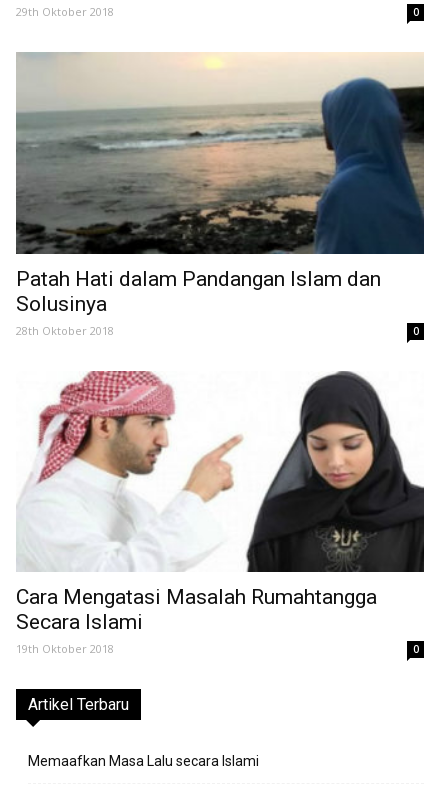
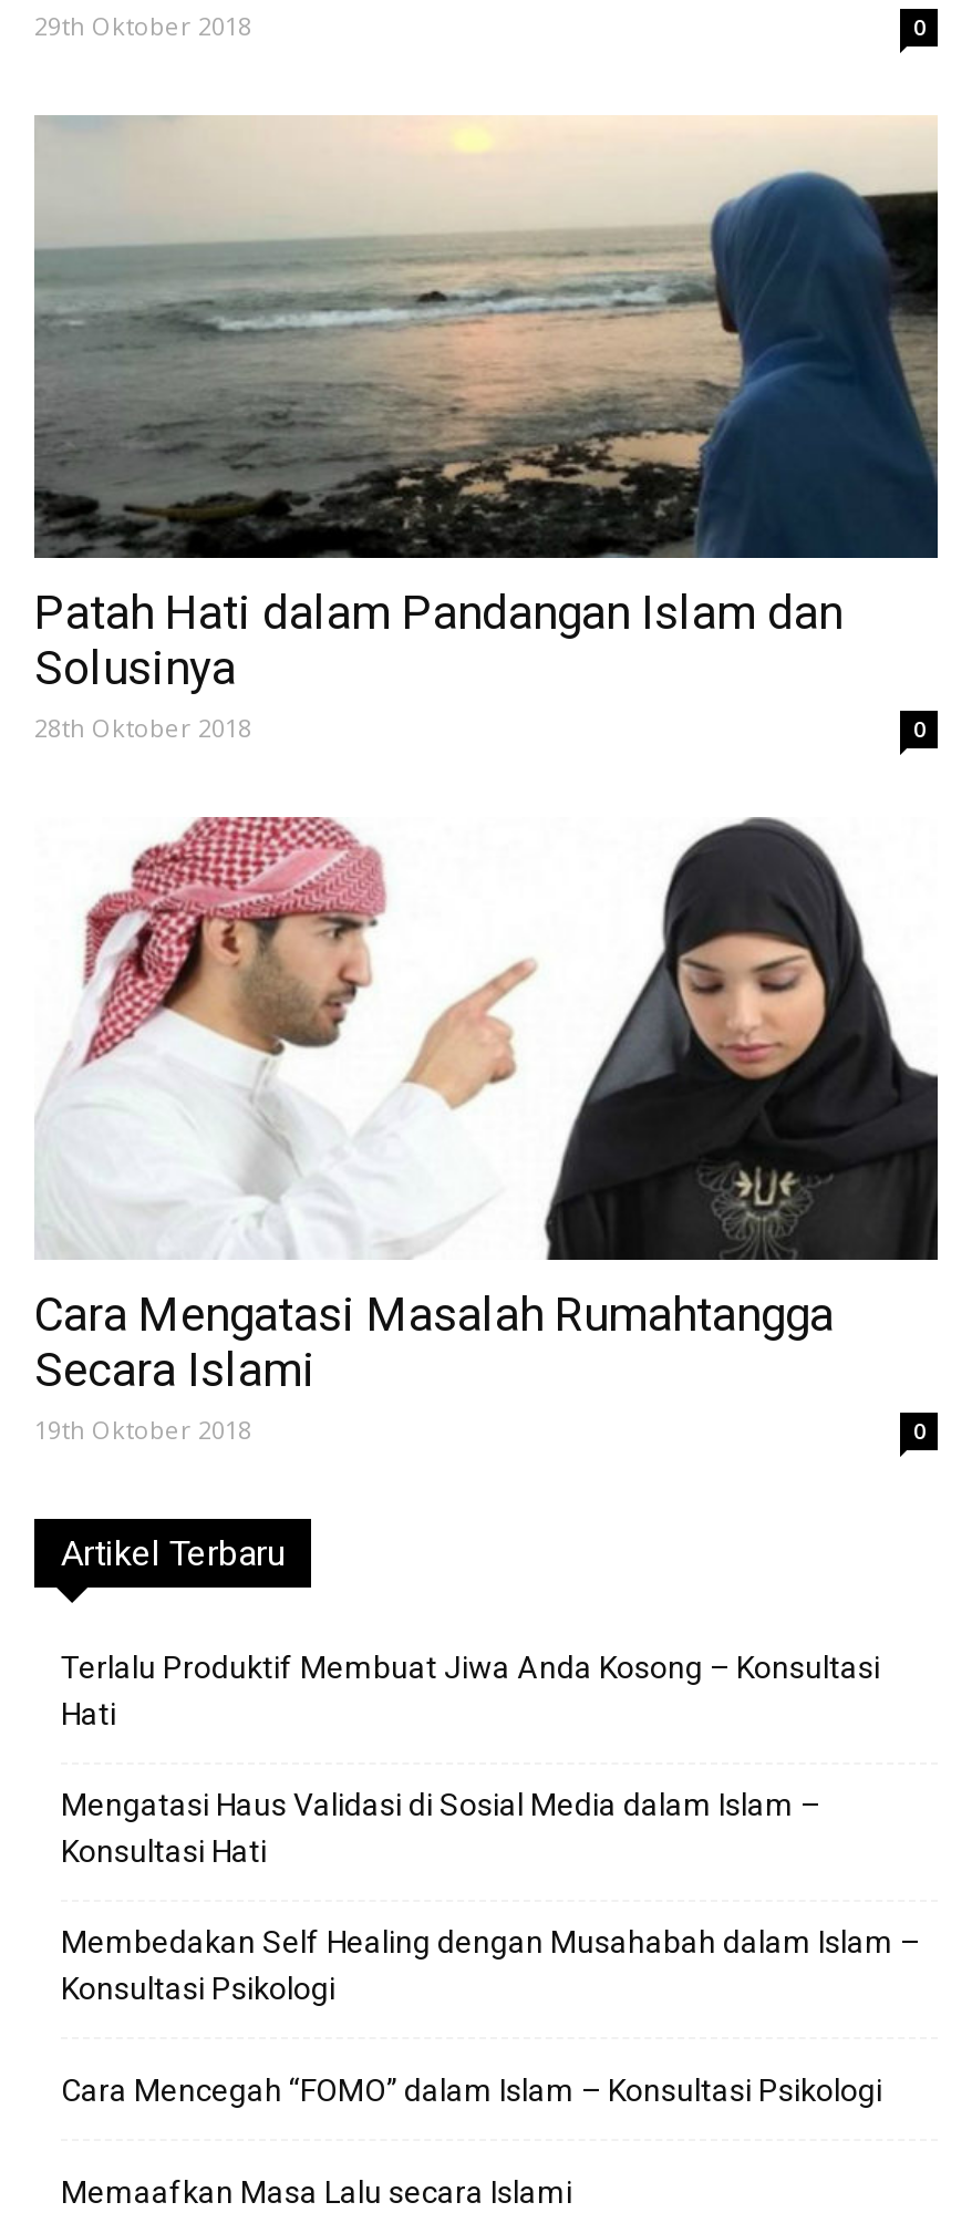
none -> [61,1650,920,2108] Terlalu Produktif Membuat Jiwa Anda Kosong – Konsultasi | Hati | Mengatasi Haus Validasi di Sosial Media dalam Islam – | Konsultasi Hati | Membedakan Self Healing dengan Musahabah dalam Islam – | Konsultasi Psikologi | Cara Mencegah “FOMO” dalam Islam – Konsultasi Psikologi

